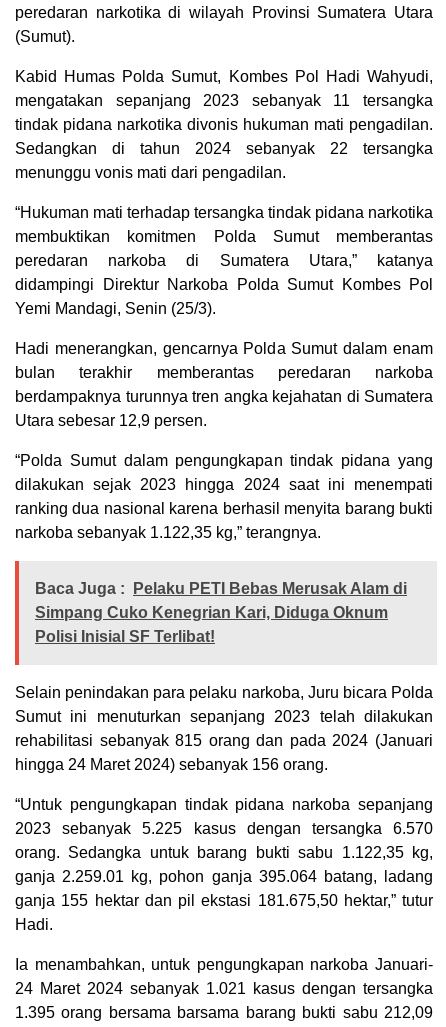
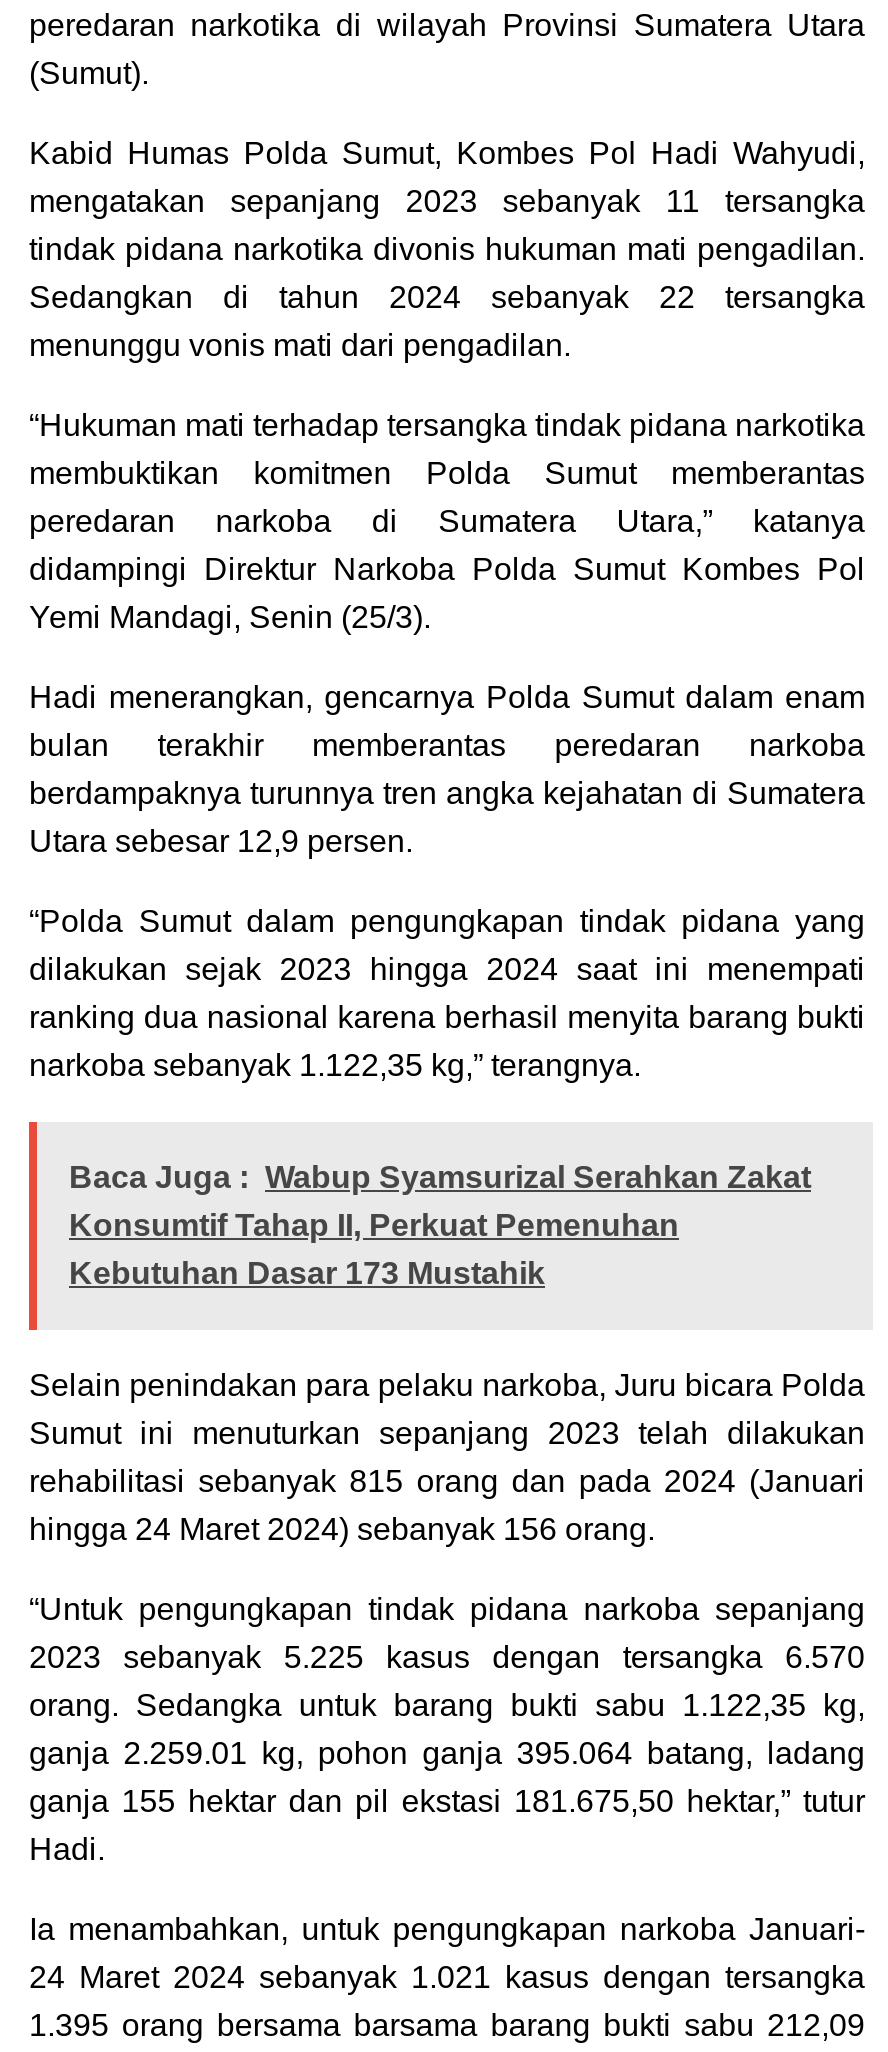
[35,580,407,645] Baca Juga : Pelaku PETI Bebas Merusak Alam di | Simpang Cuko Kenegrian Kari, Diduga Oknum | Polisi Inisial SF Terlibat! -> [69,1161,811,1291] Baca Juga : Wabup Syamsurizal Serahkan Zakat | Konsumtif Tahap II, Perkuat Pemenuhan | Kebutuhan Dasar 173 Mustahik

